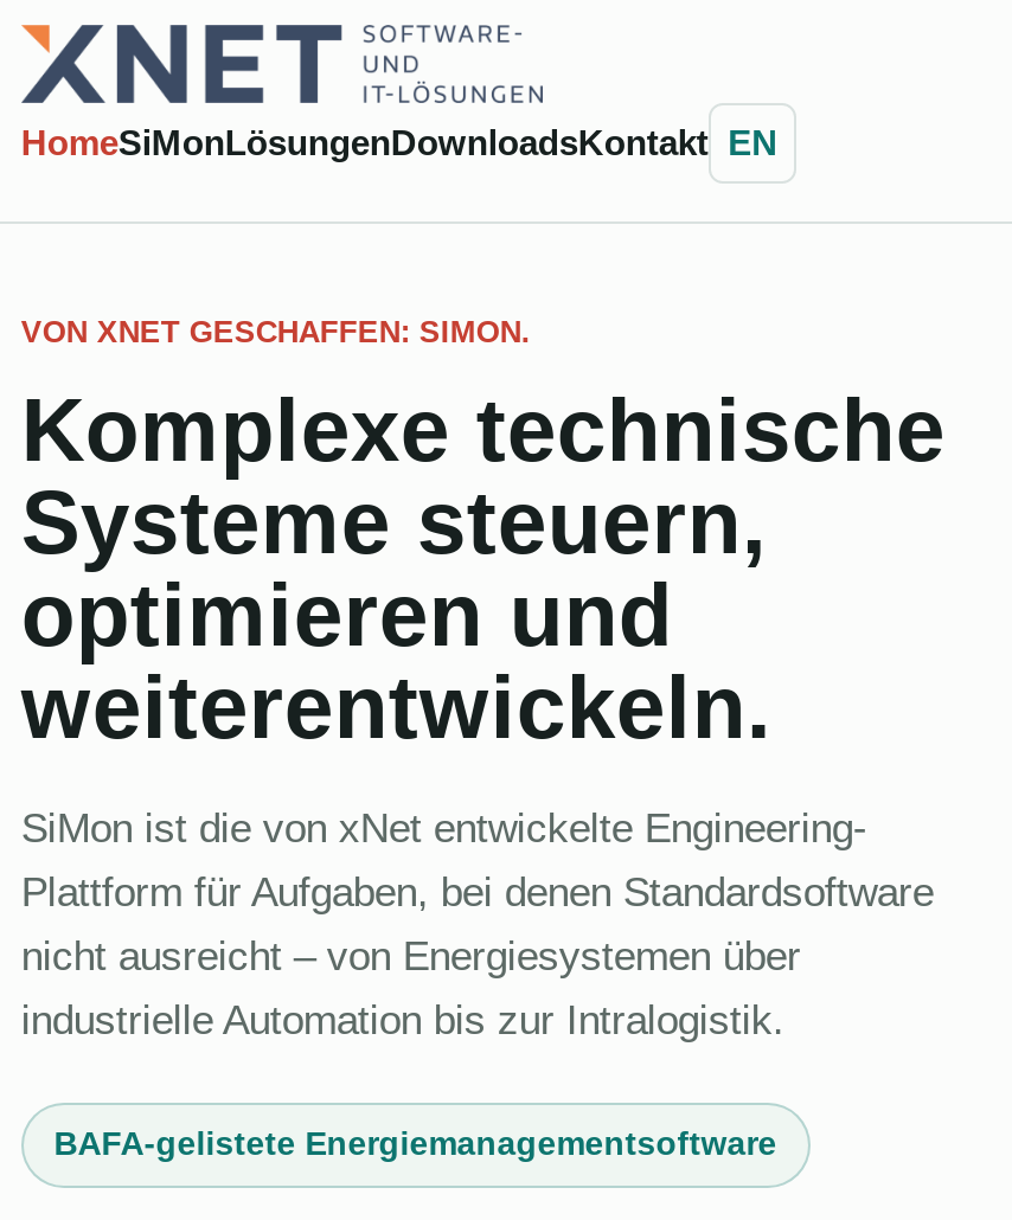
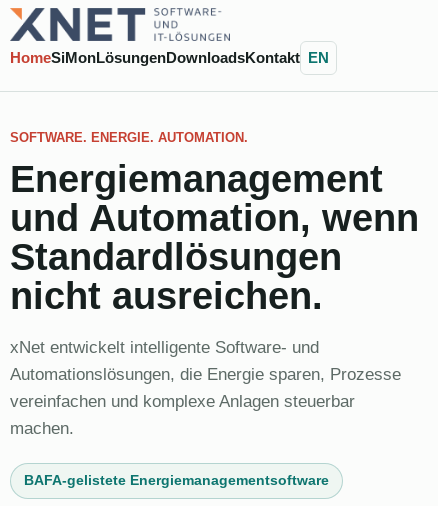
[21,315,945,758] VON XNET GESCHAFFEN: SIMON. | Komplexe technische | Systeme steuern, | optimieren und | weiterentwickeln. -> [10,130,419,317] SOFTWARE. ENERGIE. AUTOMATION. | Energiemanagement | und Automation, wenn | Standardlösungen | nicht ausreichen.
[21,803,934,1042] SiMon ist die von xNet entwickelte Engineering- | Plattform für Aufgaben, bei denen Standardsoftware | nicht ausreicht – von Energiesystemen über | industrielle Automation bis zur Intralogistik. -> [10,336,401,437] xNet entwickelt intelligente Software- und | Automationslösungen, die Energie sparen, Prozesse | vereinfachen und komplexe Anlagen steuerbar | machen.

